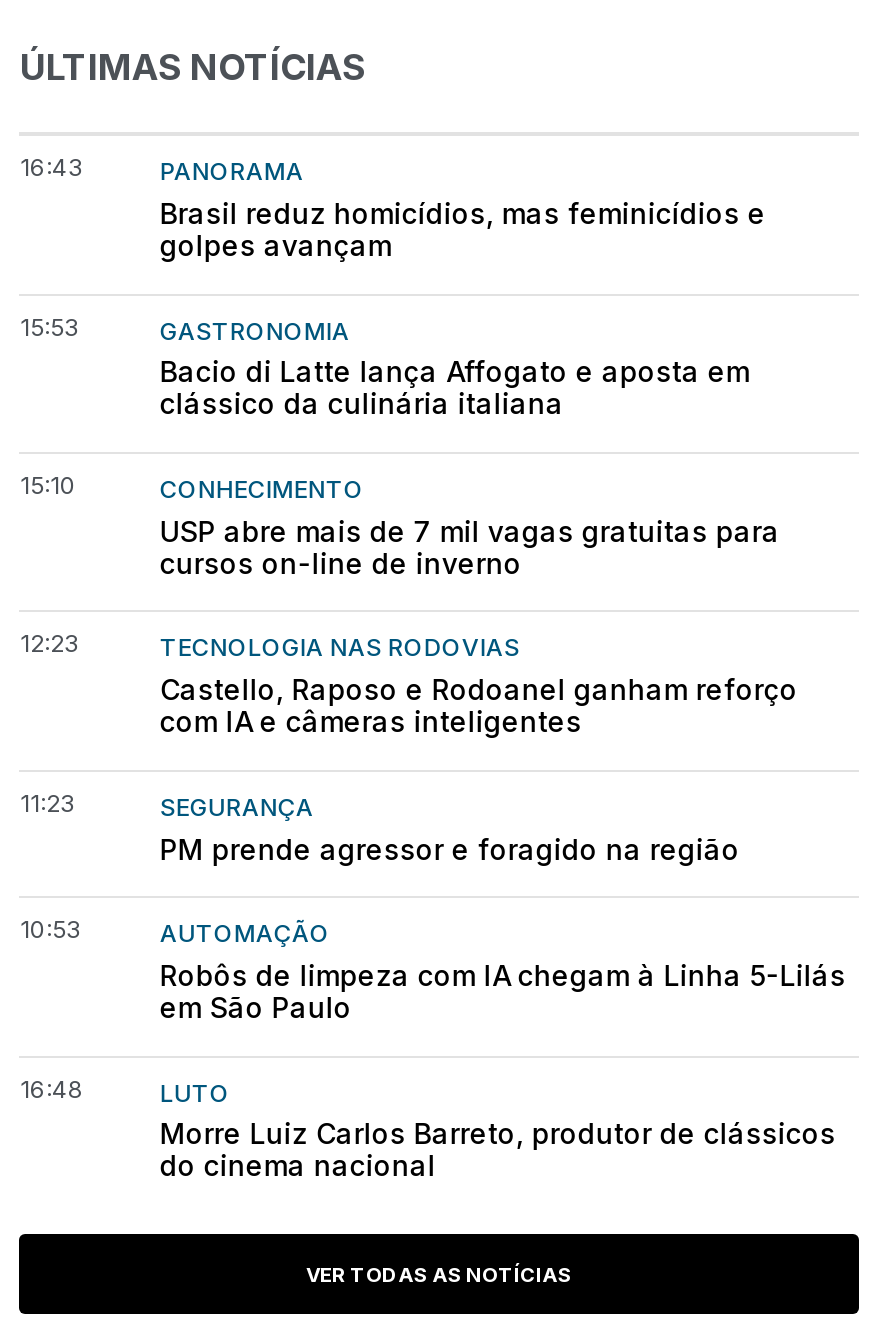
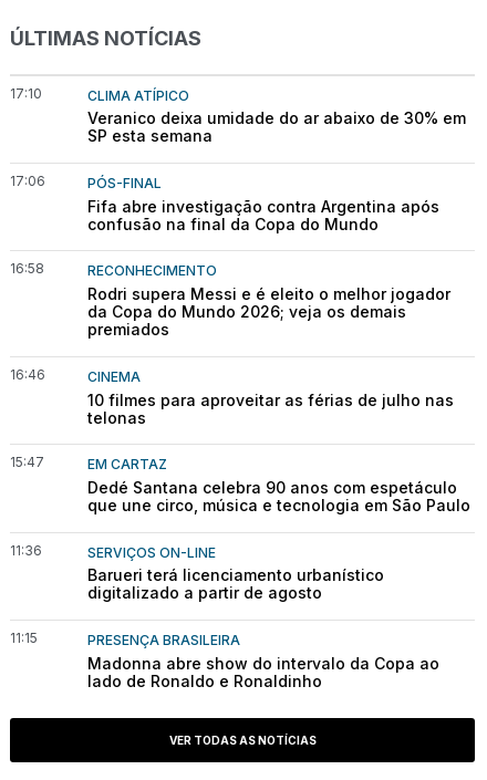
[20,152,766,262] 16:43 | PANORAMA | Brasil reduz homicídios, mas feminicídios e | golpes avançam -> [11,85,466,145] 17:10 | CLIMA ATÍPICO | Veranico deixa umidade do ar abaixo de 30% em | SP esta semana
[20,311,750,421] 15:53 | GASTRONOMIA | Bacio di Latte lança Affogato e aposta em | clássico da culinária italiana -> [11,173,440,233] 17:06 | PÓS-FINAL | Fifa abre investigação contra Argentina após | confusão na final da Copa do Mundo
[20,470,780,579] 15:10 | CONHECIMENTO | USP abre mais de 7 mil vagas gratuitas para | cursos on-line de inverno -> [11,260,451,339] 16:58 | RECONHECIMENTO | Rodri supera Messi e é eleito o melhor jogador | da Copa do Mundo 2026; veja os demais | premiados
[20,629,798,738] 12:23 | TECNOLOGIA NAS RODOVIAS | Castello, Raposo e Rodoanel ganham reforço | com IA e câmeras inteligentes -> [11,366,454,427] 16:46 | CINEMA | 10 filmes para aproveitar as férias de julho nas | telonas
[20,787,740,865] 11:23 | SEGURANÇA | PM prende agressor e foragido na região -> [11,454,471,514] 15:47 | EM CARTAZ | Dedé Santana celebra 90 anos com espetáculo | que une circo, música e tecnologia em São Paulo
[20,914,846,1024] 10:53 | AUTOMAÇÃO | Robôs de limpeza com IA chegam à Linha 5-Lilás | em São Paulo -> [11,542,384,602] 11:36 | SERVIÇOS ON-LINE | Barueri terá licenciamento urbanístico | digitalizado a partir de agosto
[20,1073,836,1183] 16:48 | LUTO | Morre Luiz Carlos Barreto, produtor de clássicos | do cinema nacional -> [11,630,440,690] 11:15 | PRESENÇA BRASILEIRA | Madonna abre show do intervalo da Copa ao | lado de Ronaldo e Ronaldinho

